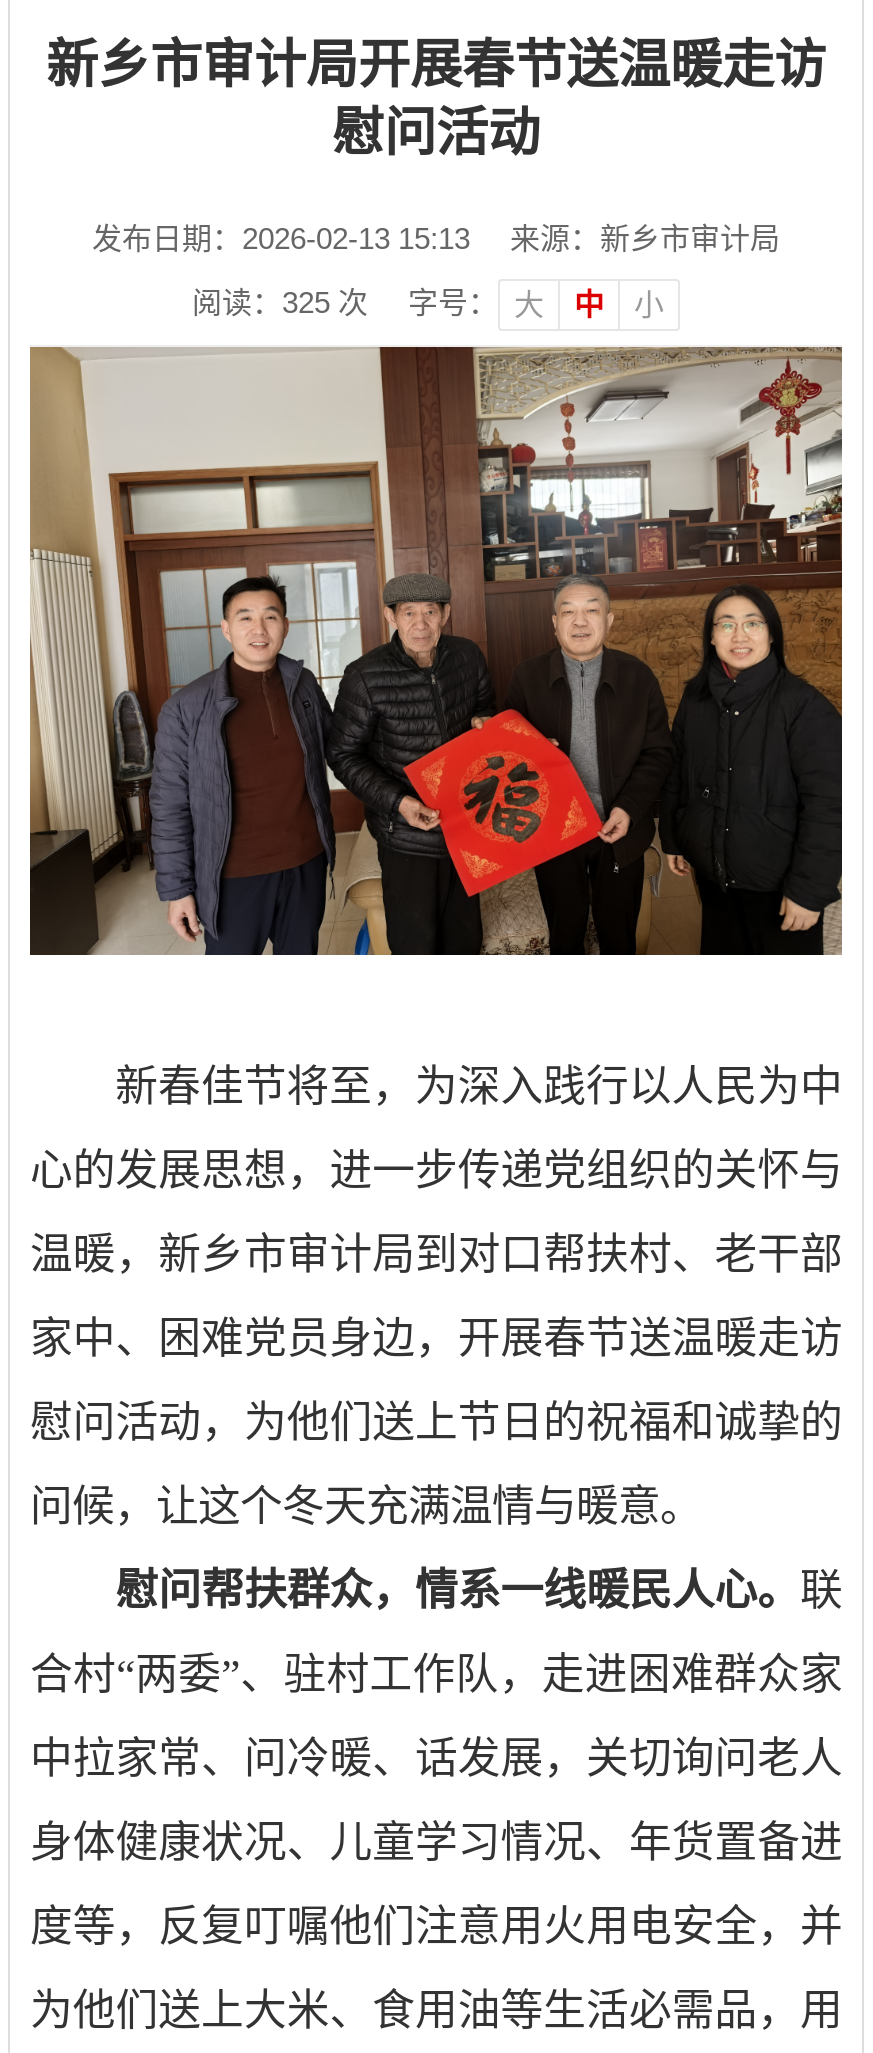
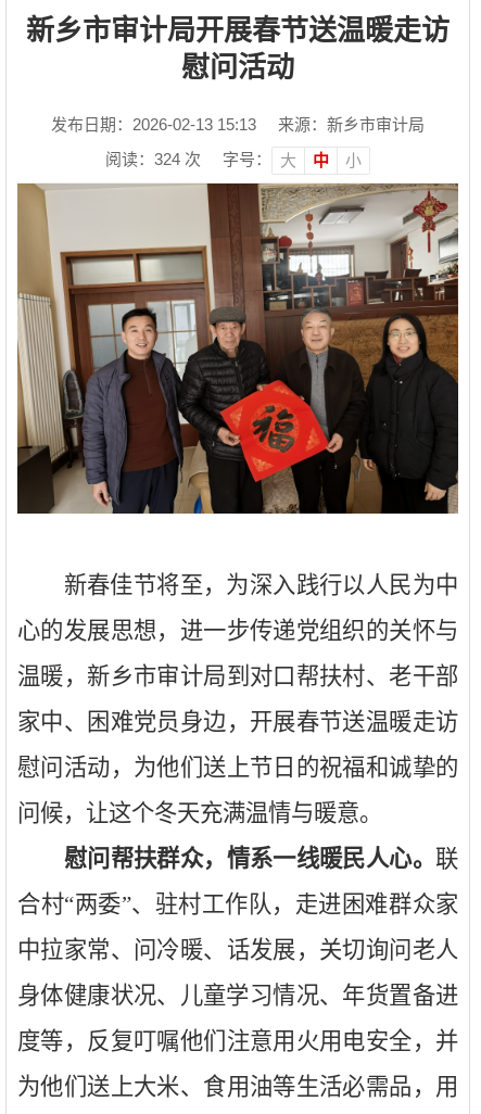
[192,285,664,321] 阅读：325次 字号： 大 中 小 -> [105,150,362,169] 阅读：324次 字号： 大 中 小

